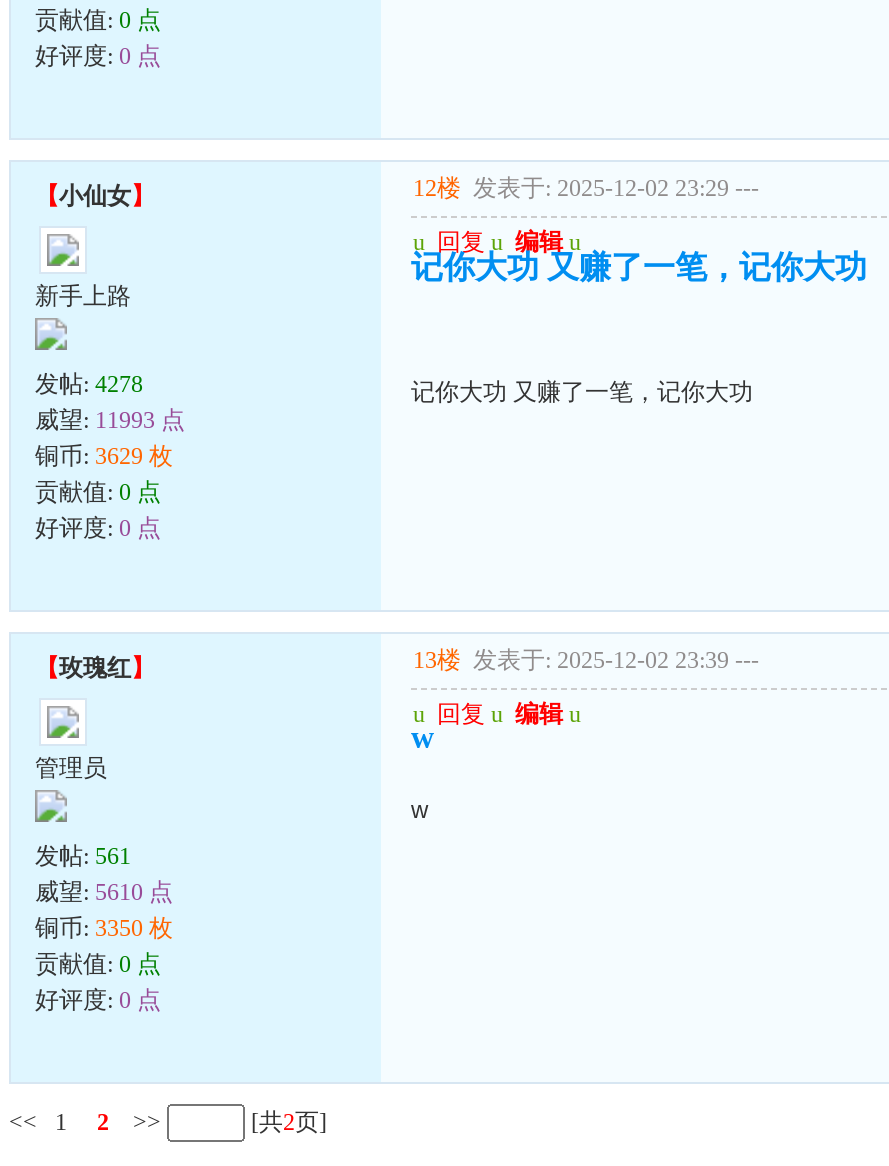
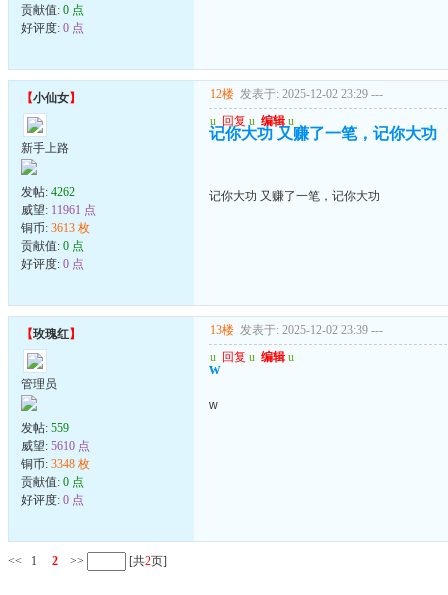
[35,370,143,398] 发帖: 4278 -> [21,185,75,199] 发帖: 4262
[35,406,185,434] 威望: 11993 点 -> [21,203,96,217] 威望: 11961 点
[35,442,173,470] 铜币: 3629 枚 -> [21,221,90,235] 铜币: 3613 枚
[35,842,131,870] 发帖: 561 -> [21,421,69,435] 发帖: 559
[35,914,173,942] 铜币: 3350 枚 -> [21,457,90,471] 铜币: 3348 枚

